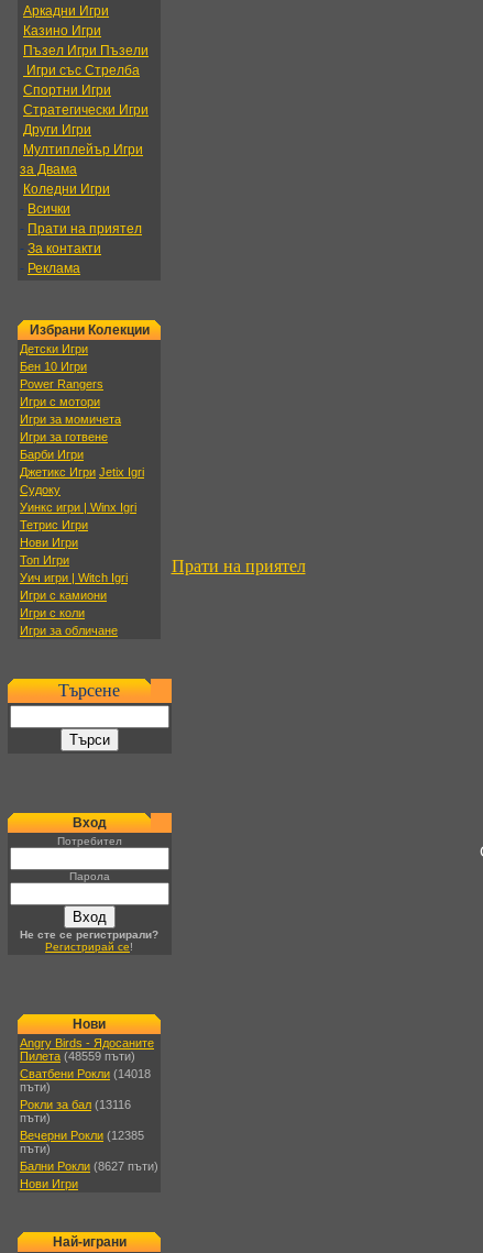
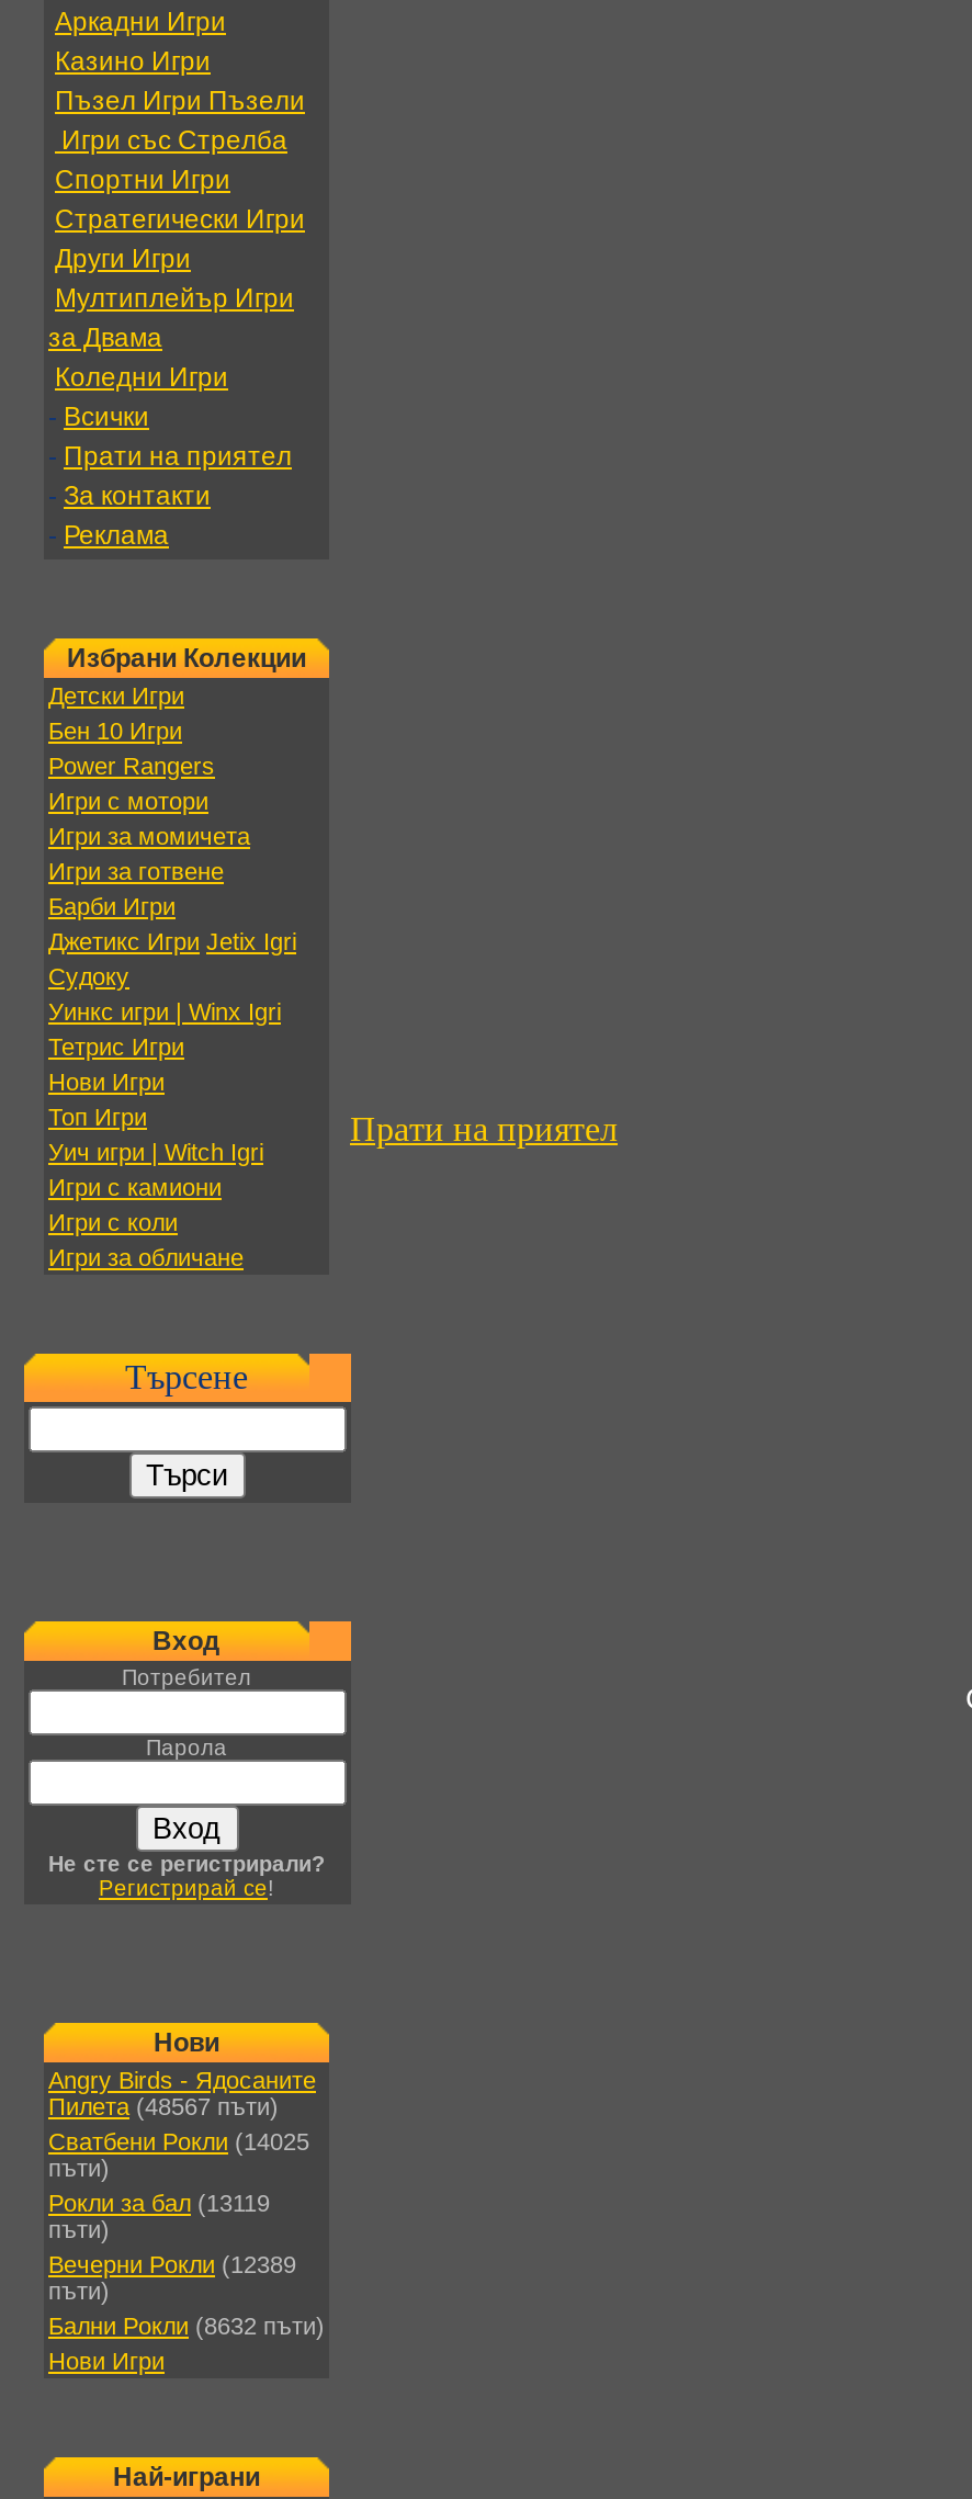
[20,1049,135,1063] Пилета(48559 пъти) -> [48,2093,279,2119] Пилета(48567 пъти)
[20,1067,151,1080] Сватбени Рокли (14018 -> [48,2128,309,2155] Сватбени Рокли (14025
[20,1098,131,1111] Рокли за бал (13116 -> [48,2190,270,2216] Рокли за бал (13119
[20,1129,144,1142] Вечерни Рокли (12385 -> [48,2251,296,2277] Вечерни Рокли (12389
[20,1159,158,1173] Бални Рокли (8627 пъти) -> [48,2313,325,2339] Бални Рокли (8632 пъти)

